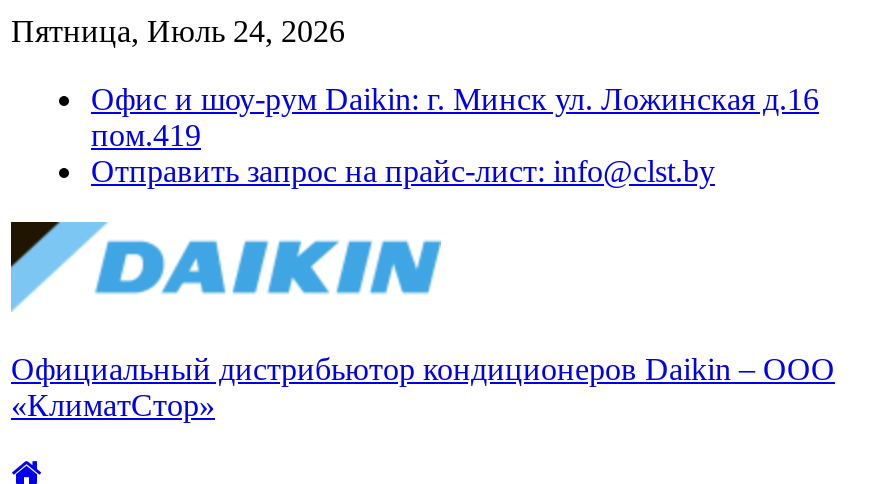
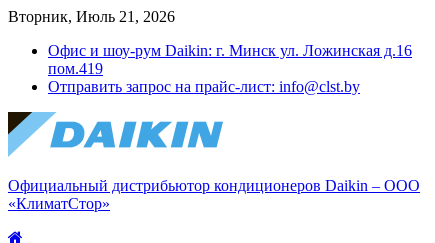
[11,14,345,48] Пятница, Июль 24, 2026 -> [8,8,175,25] Вторник, Июль 21, 2026

